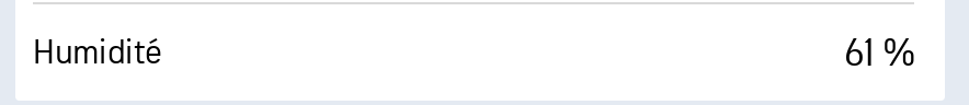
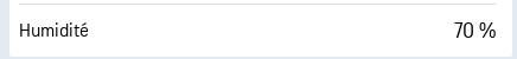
[844,31,914,77] 61 % -> [454,19,496,44] 70 %

